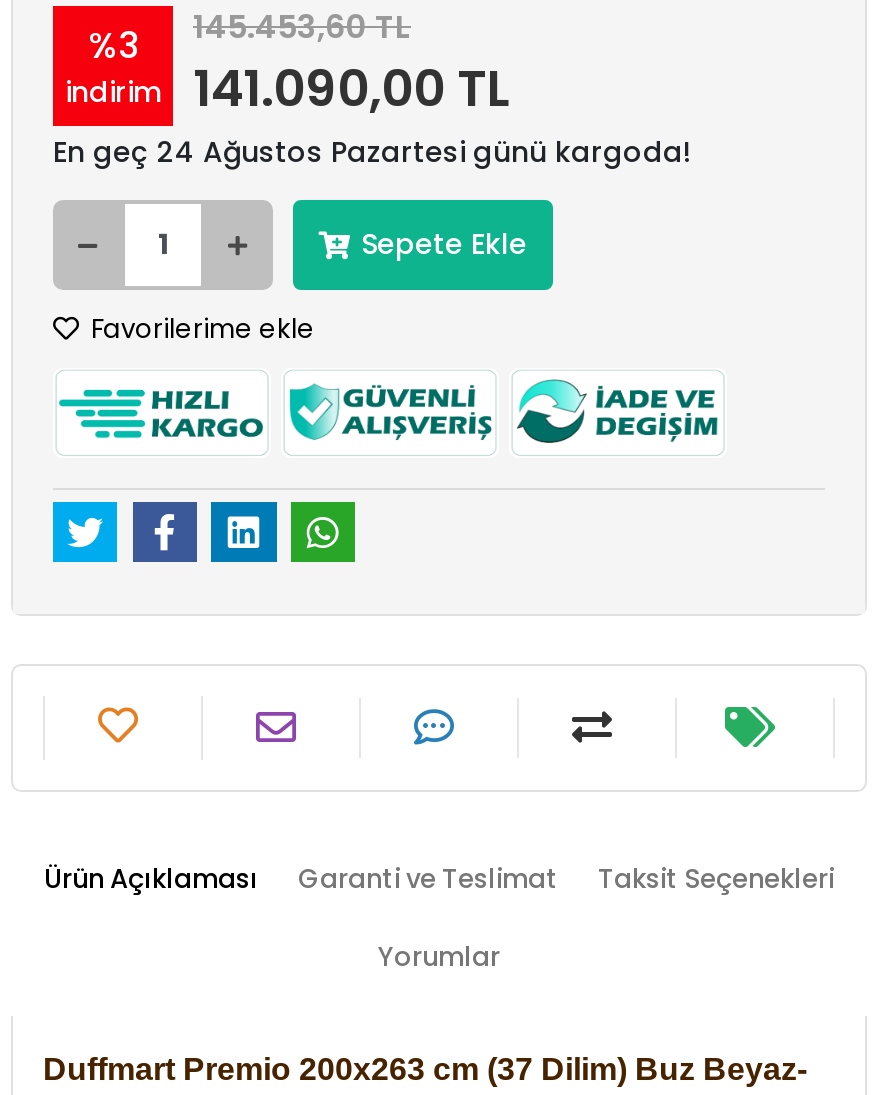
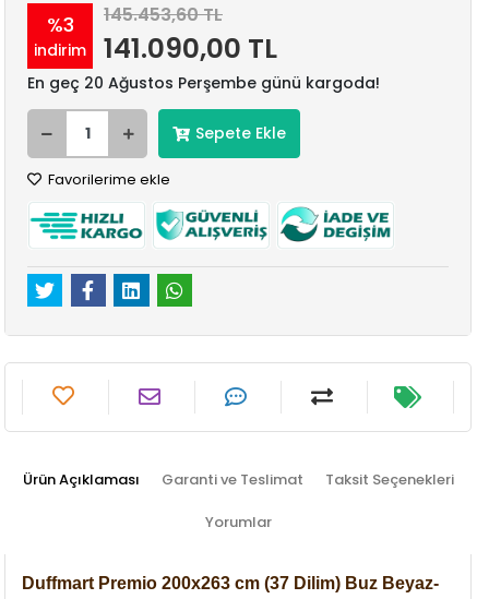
[53,132,691,172] En geç 24 Ağustos Pazartesi günü kargoda! -> [27,72,380,94] En geç 20 Ağustos Perşembe günü kargoda!

